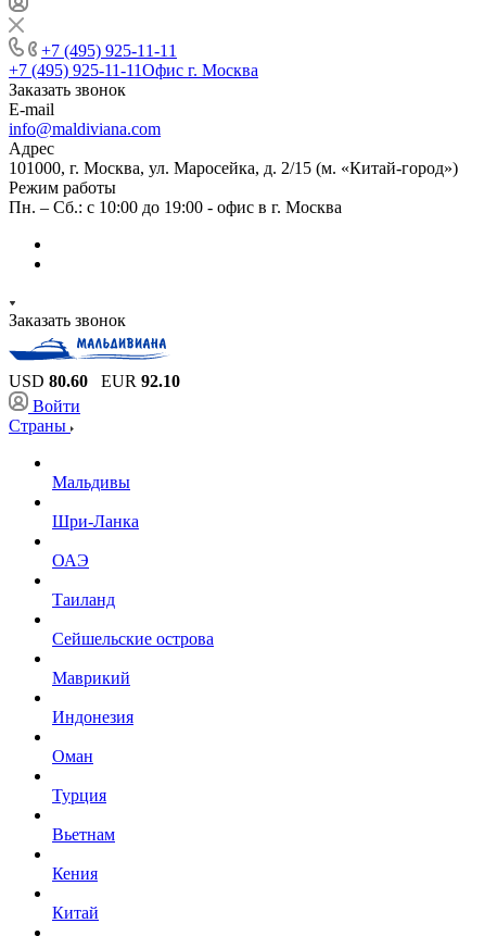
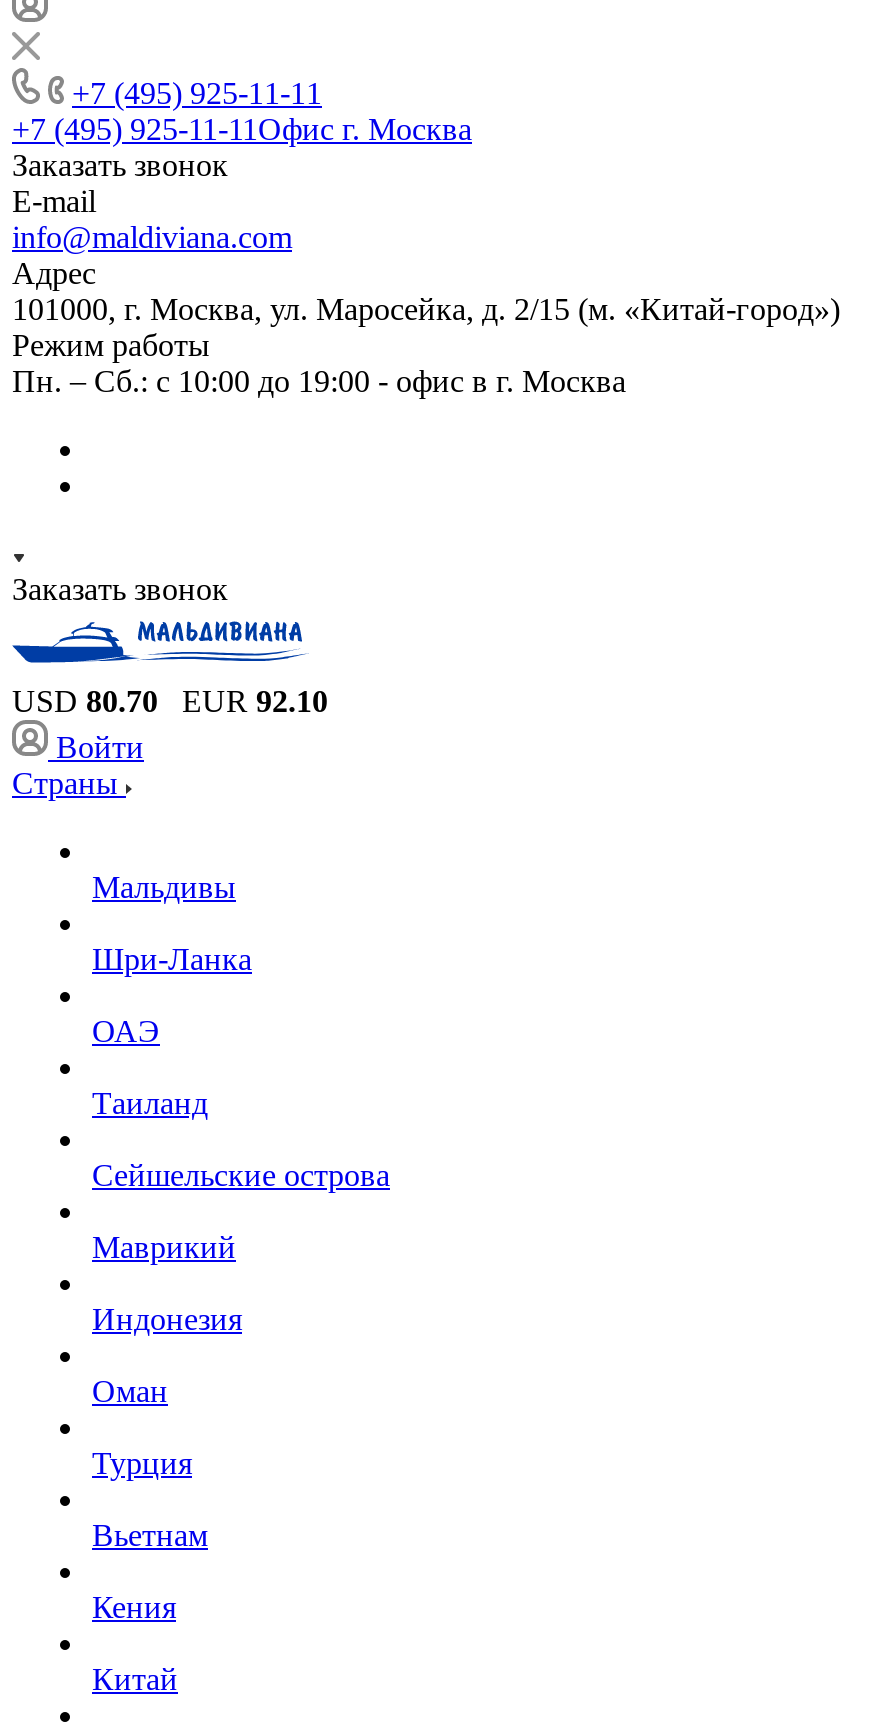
[9,372,180,390] USD 80.60 EUR 92.10 -> [12,684,328,718] USD 80.70 EUR 92.10

